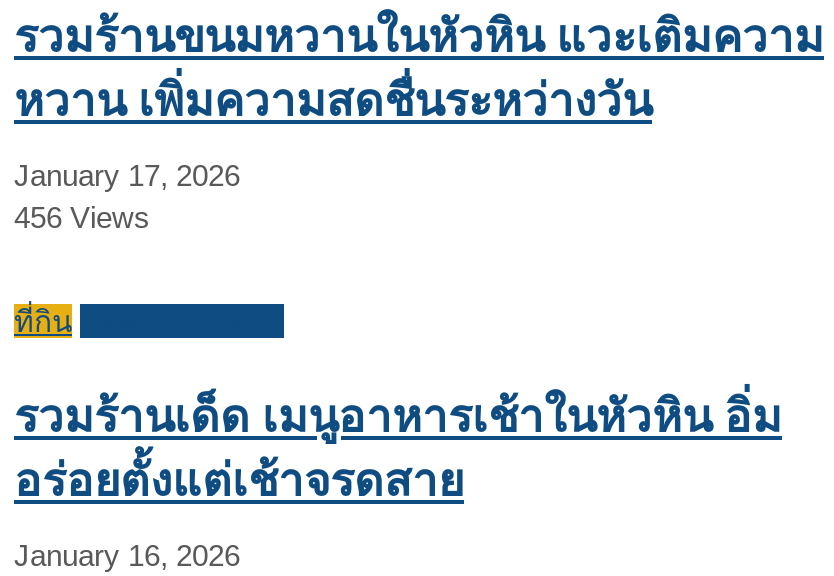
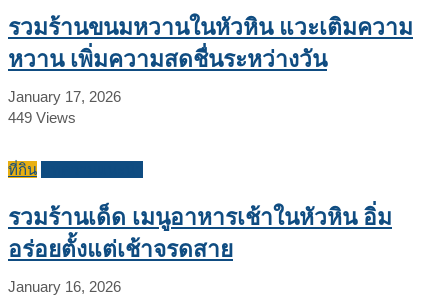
[14,199,150,233] 456 Views -> [8,108,76,125] 449 Views

